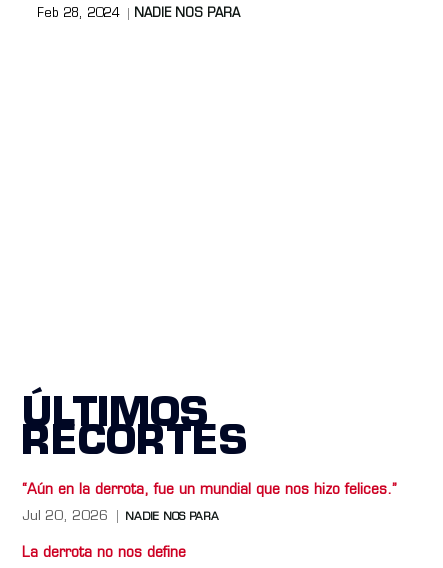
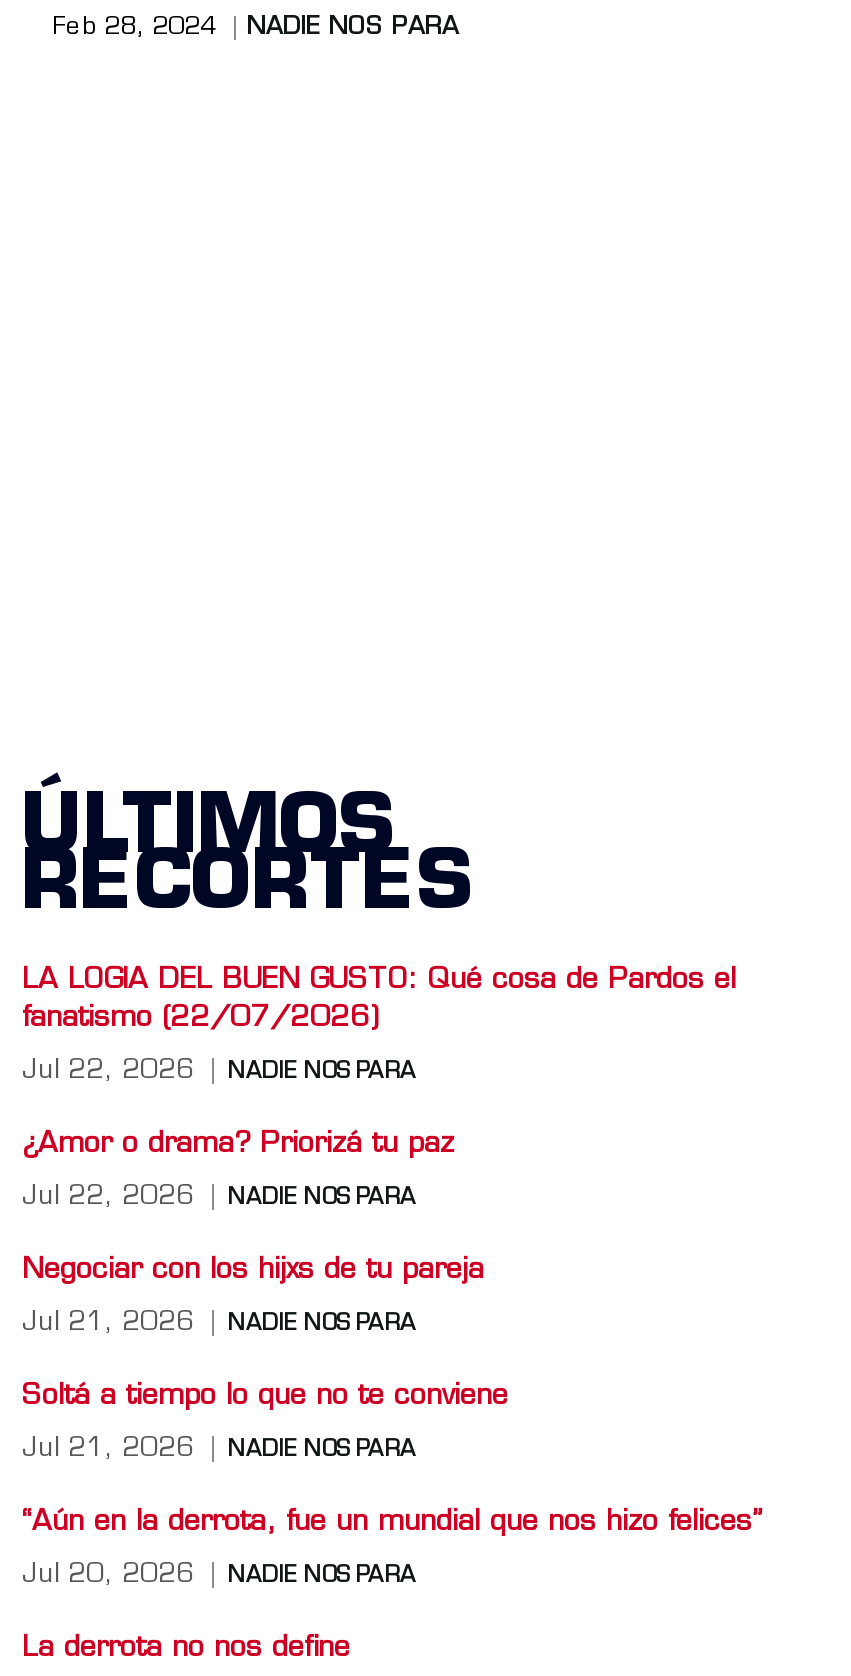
[22,483,397,498] “Aún en la derrota, fue un mundial que nos hizo felices.” -> [22,965,762,1537] LA LOGIA DEL BUEN GUSTO: Qué cosa de Pardos el | fanatismo (22/07/2026) | Jul 22, 2026 | NADIE NOS PARA | ¿Amor o drama? Priorizá tu paz | Jul 22, 2026 | NADIE NOS PARA | Negociar con los hijxs de tu pareja | Jul 21, 2026 | NADIE NOS PARA | Soltá a tiempo lo que no te conviene | Jul 21, 2026 | NADIE NOS PARA | “Aún en la derrota, fue un mundial que nos hizo felices”

